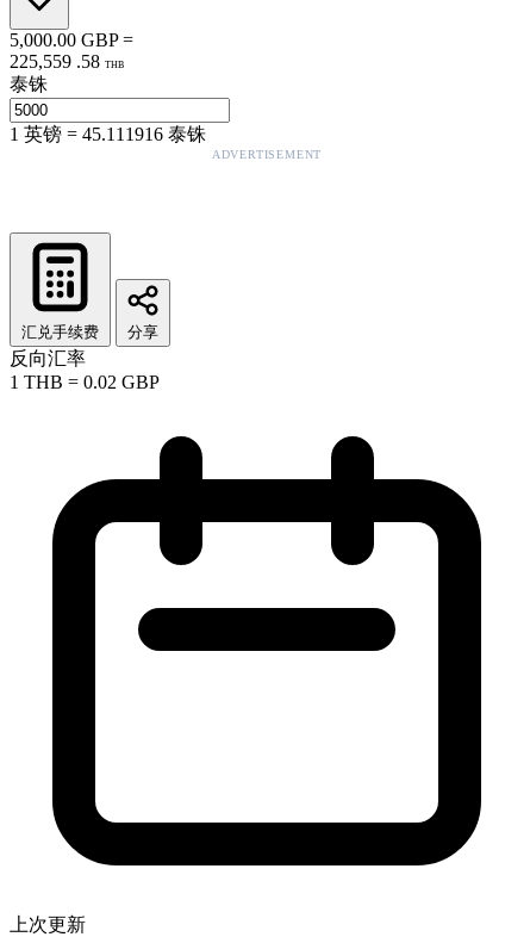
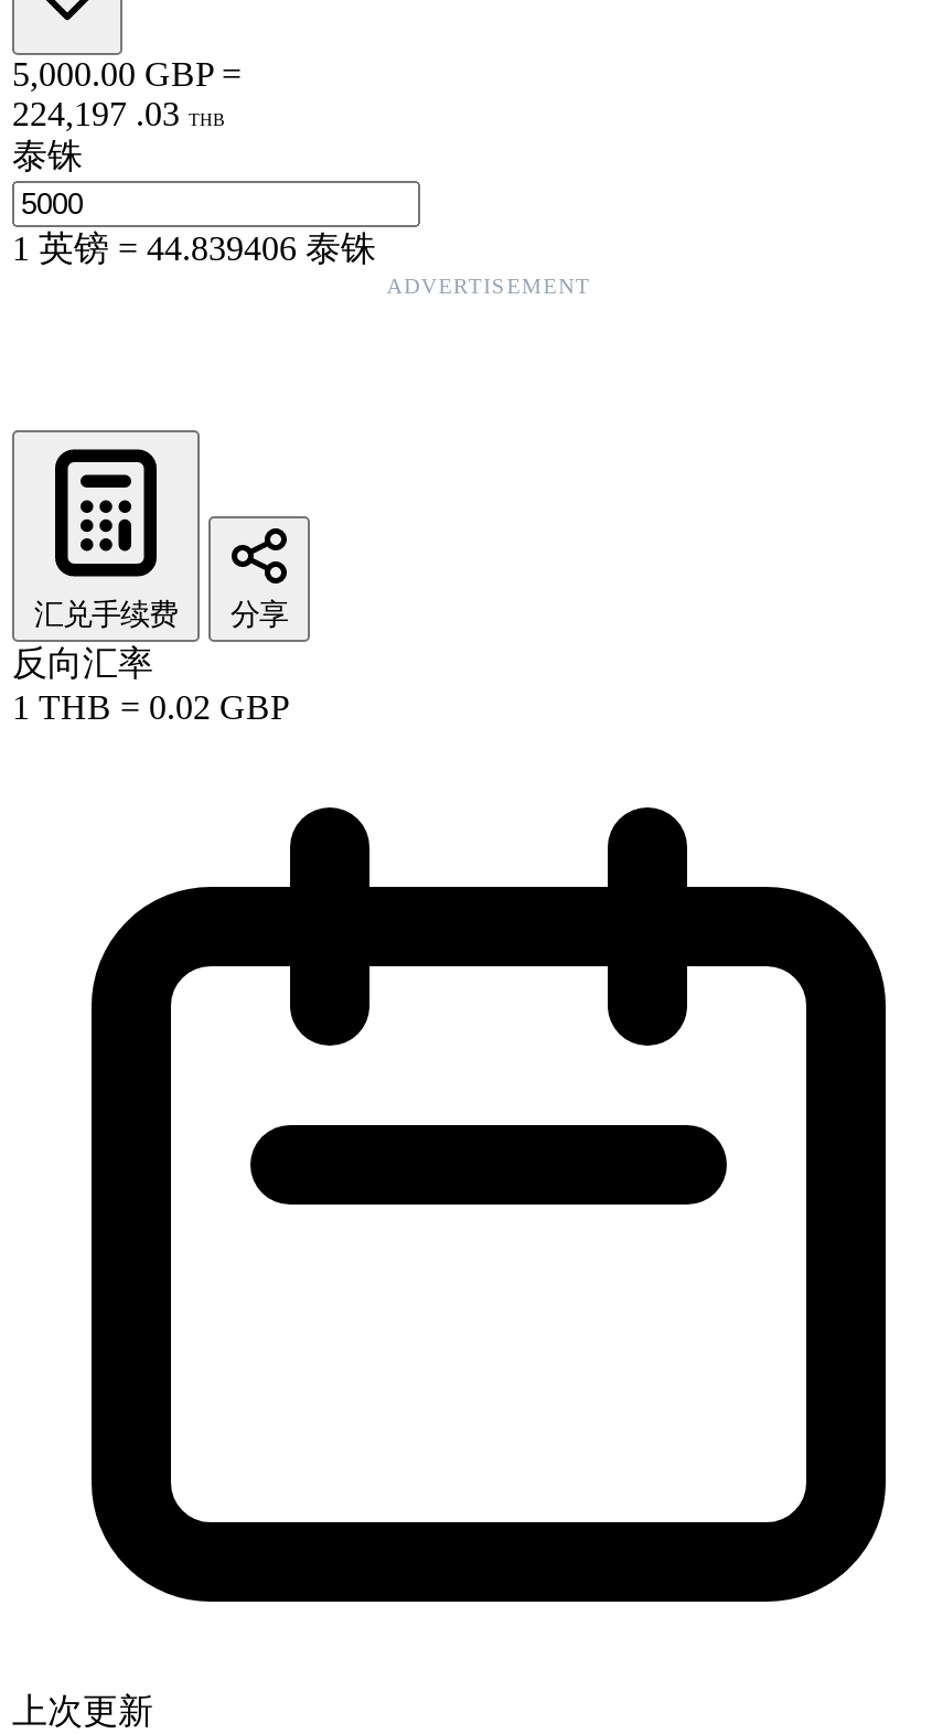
[10,51,124,71] 225,559 . 58 THB -> [12,94,224,132] 224,197 . 03 THB
[10,124,206,144] 1英镑=45.111916 泰铢 -> [12,229,376,266] 1英镑=44.839406 泰铢

